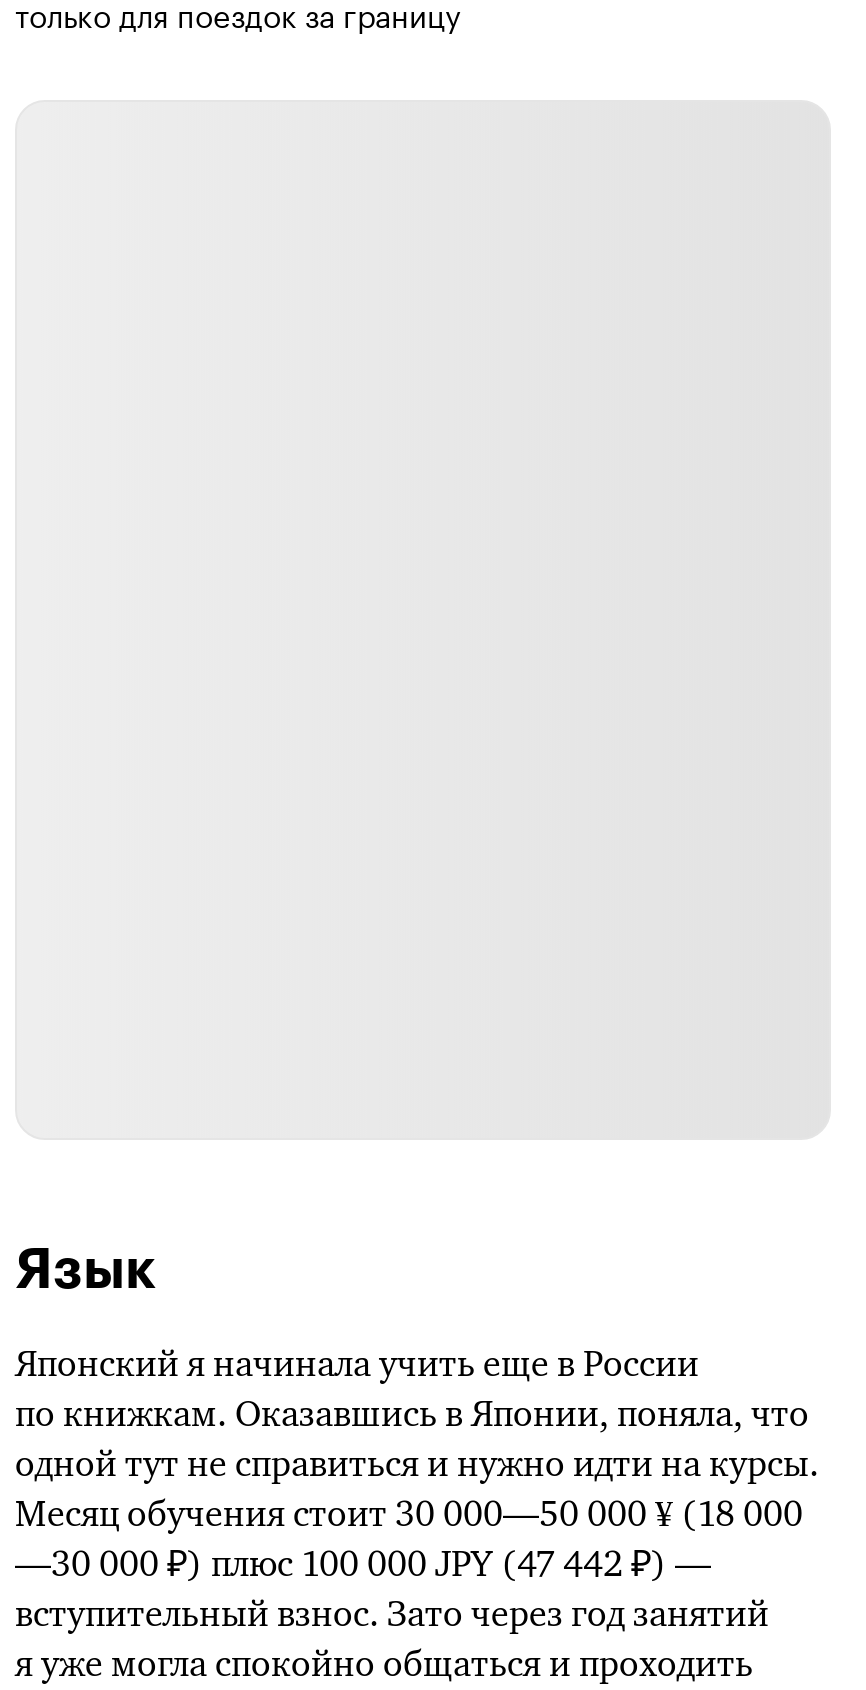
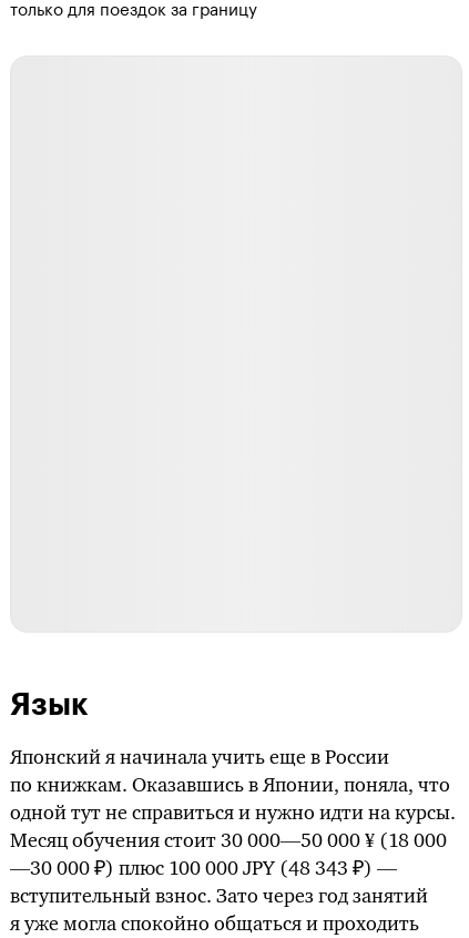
[15,1545,711,1585] —30 000 ₽) плюс 100 000 JPY (47 442 ₽) — -> [10,857,397,880] —30 000 ₽) плюс 100 000 JPY (48 343 ₽) —

